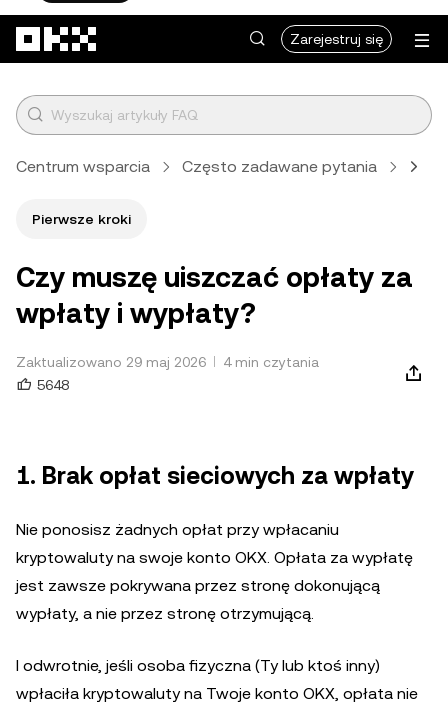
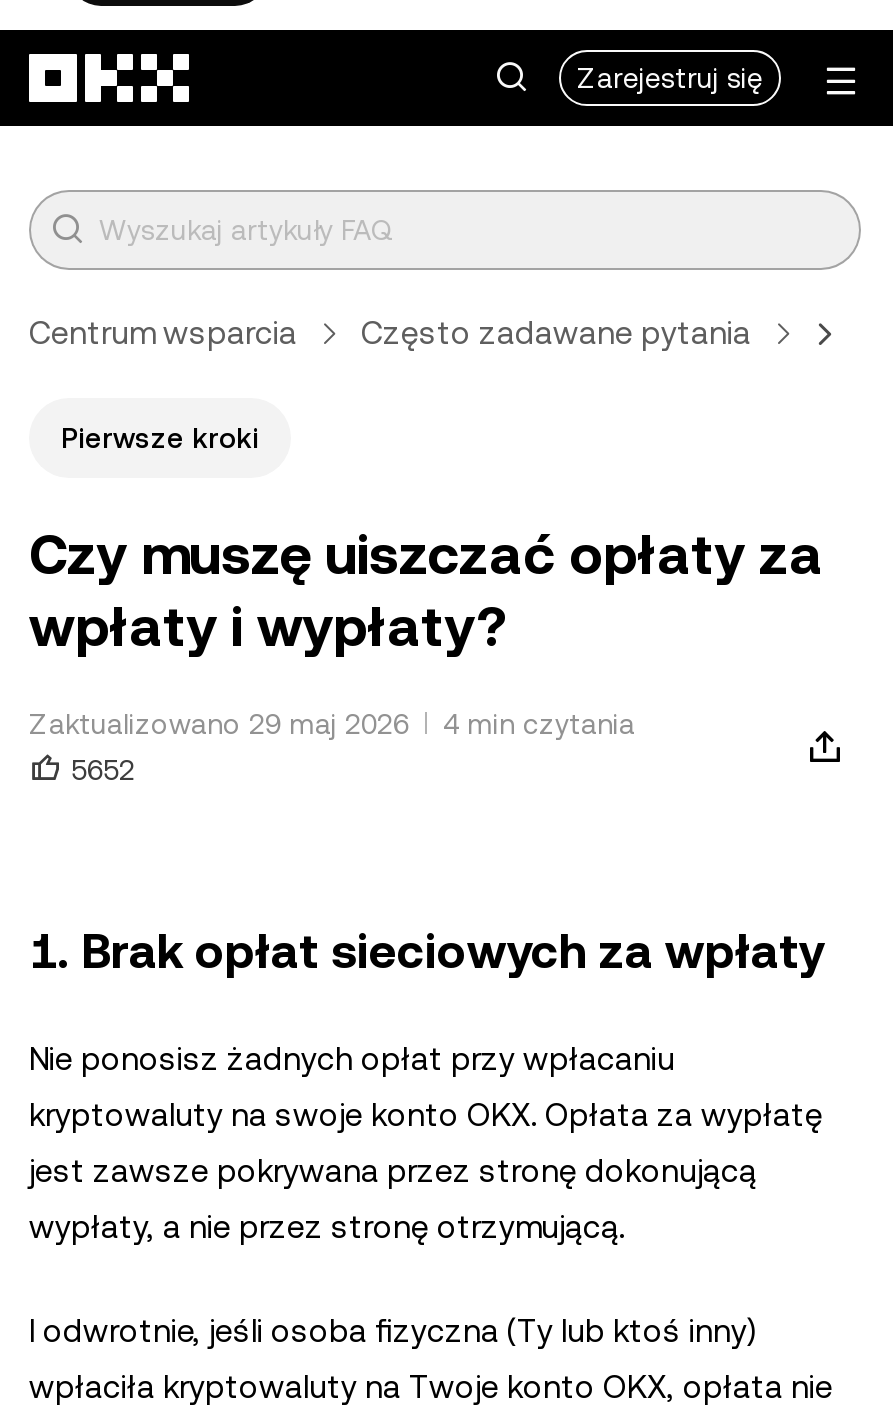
[37,376,69,392] 5648 -> [71,753,135,785] 5652

